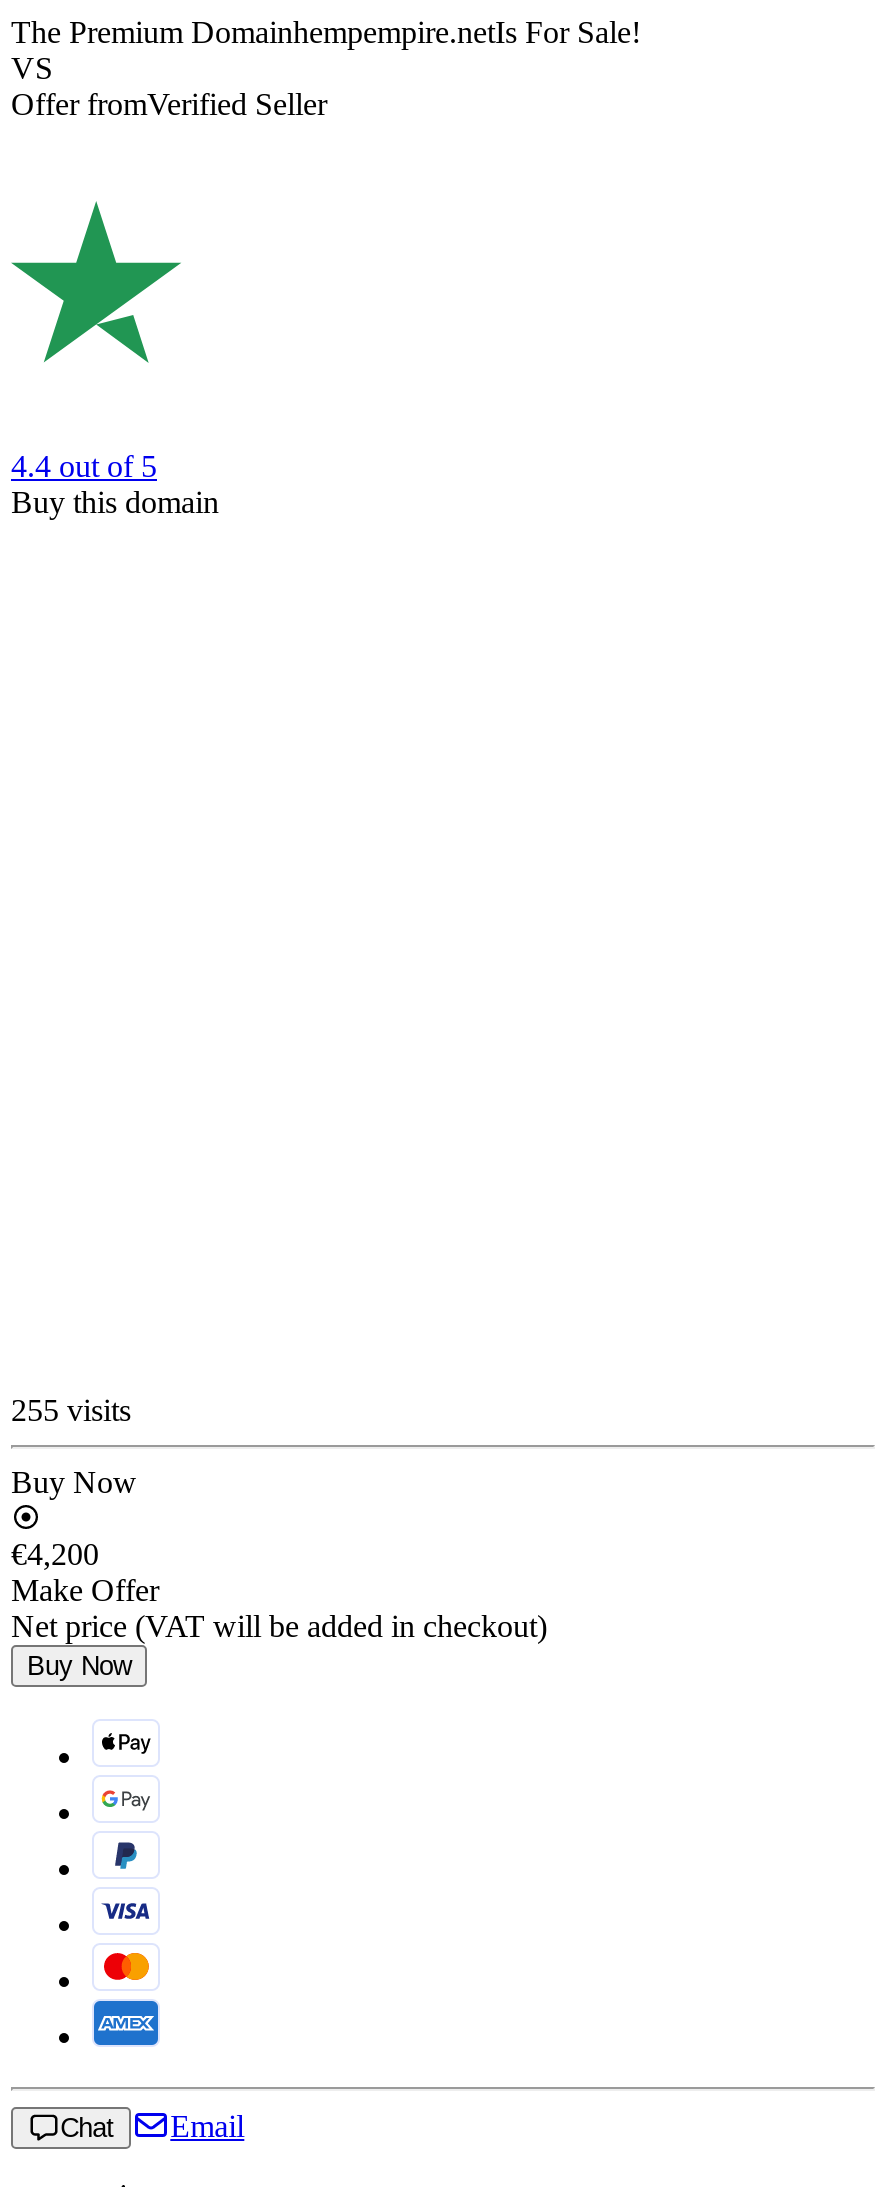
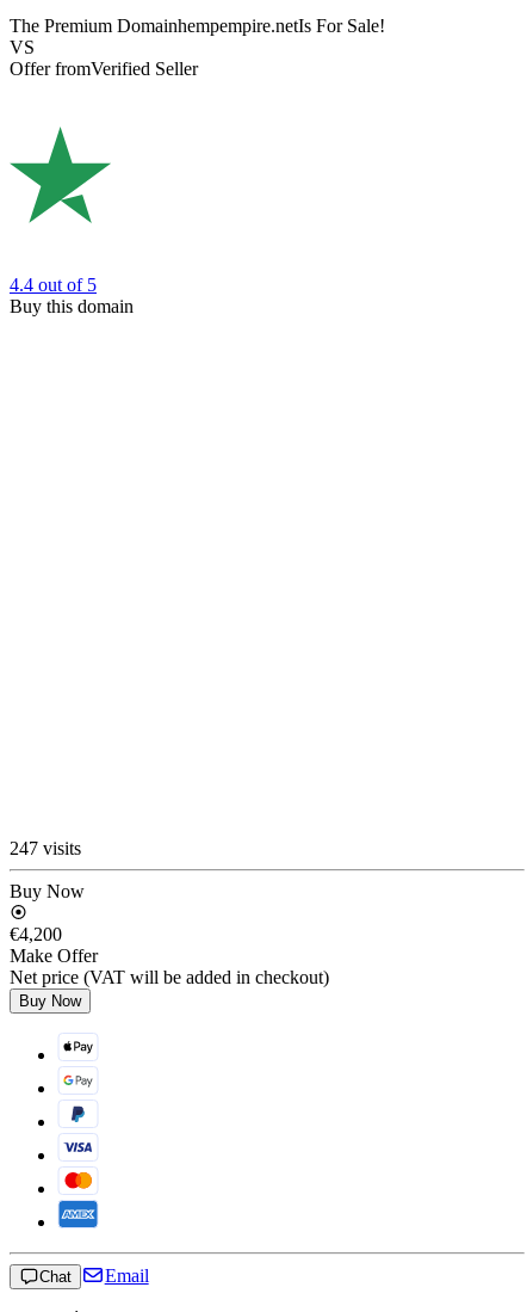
[11,1392,131,1426] 255 visits -> [10,838,81,858] 247 visits

